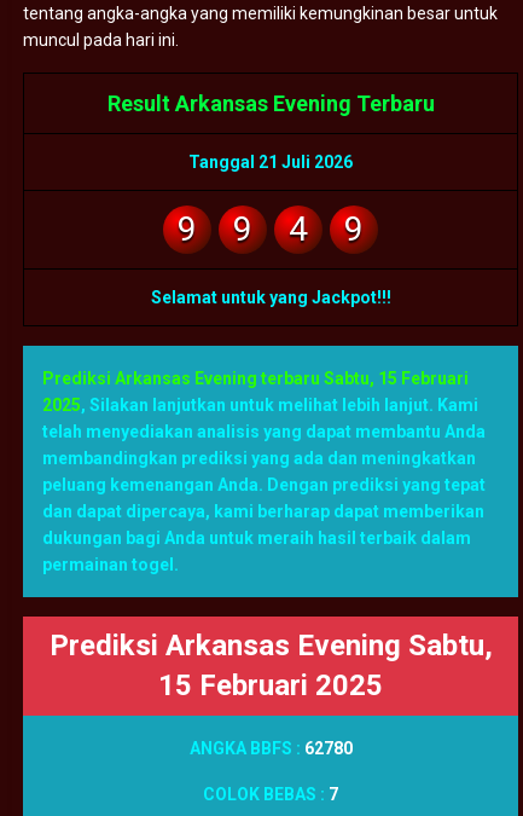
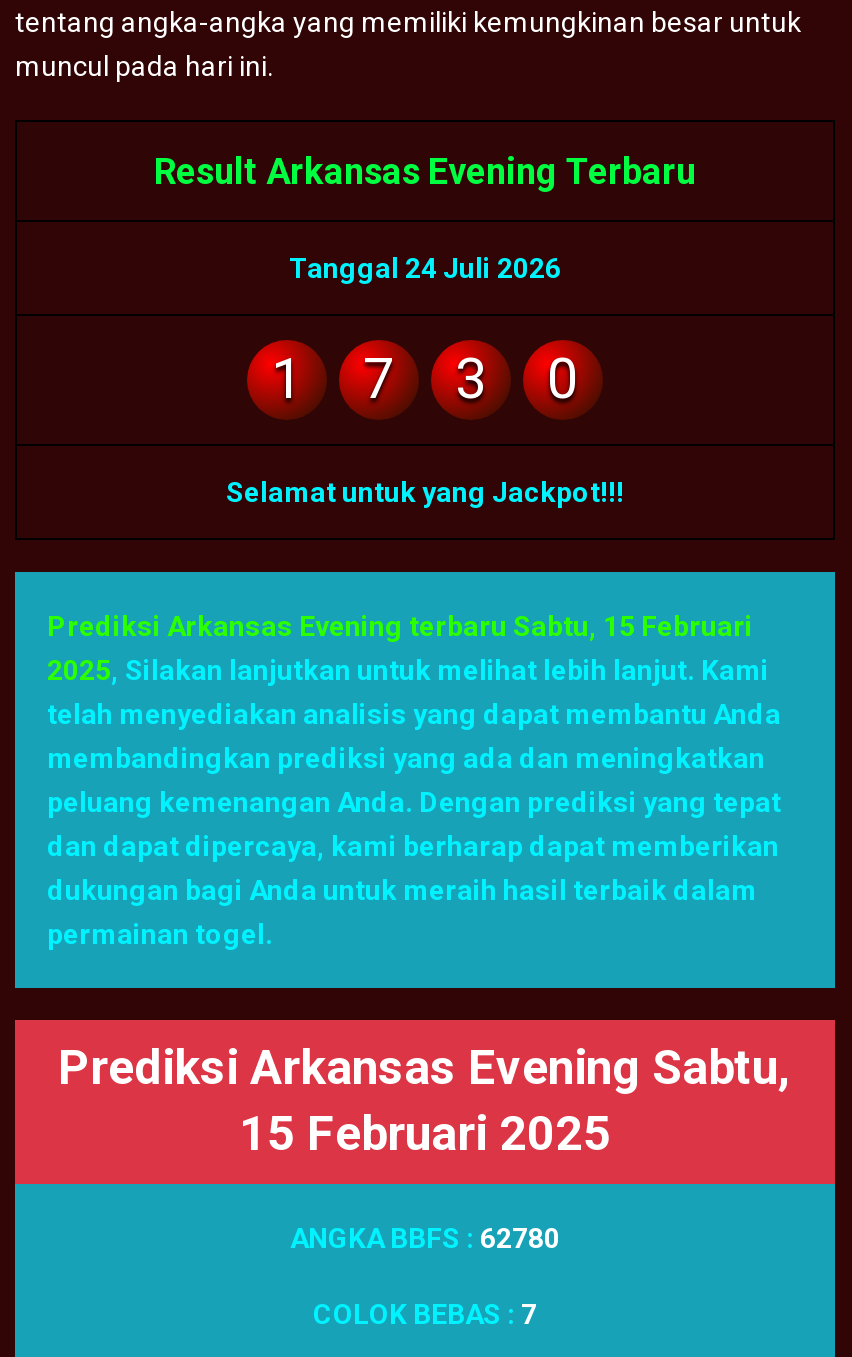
[188,153,353,172] Tanggal 21 Juli 2026 -> [289,253,561,285] Tanggal 24 Juli 2026
[178,210,197,249] 9 -> [271,347,303,413] 1
[233,210,252,249] 9 -> [363,347,395,413] 7
[289,210,308,249] 4 -> [455,347,487,413] 3
[344,210,364,249] 9 -> [547,347,579,413] 0

